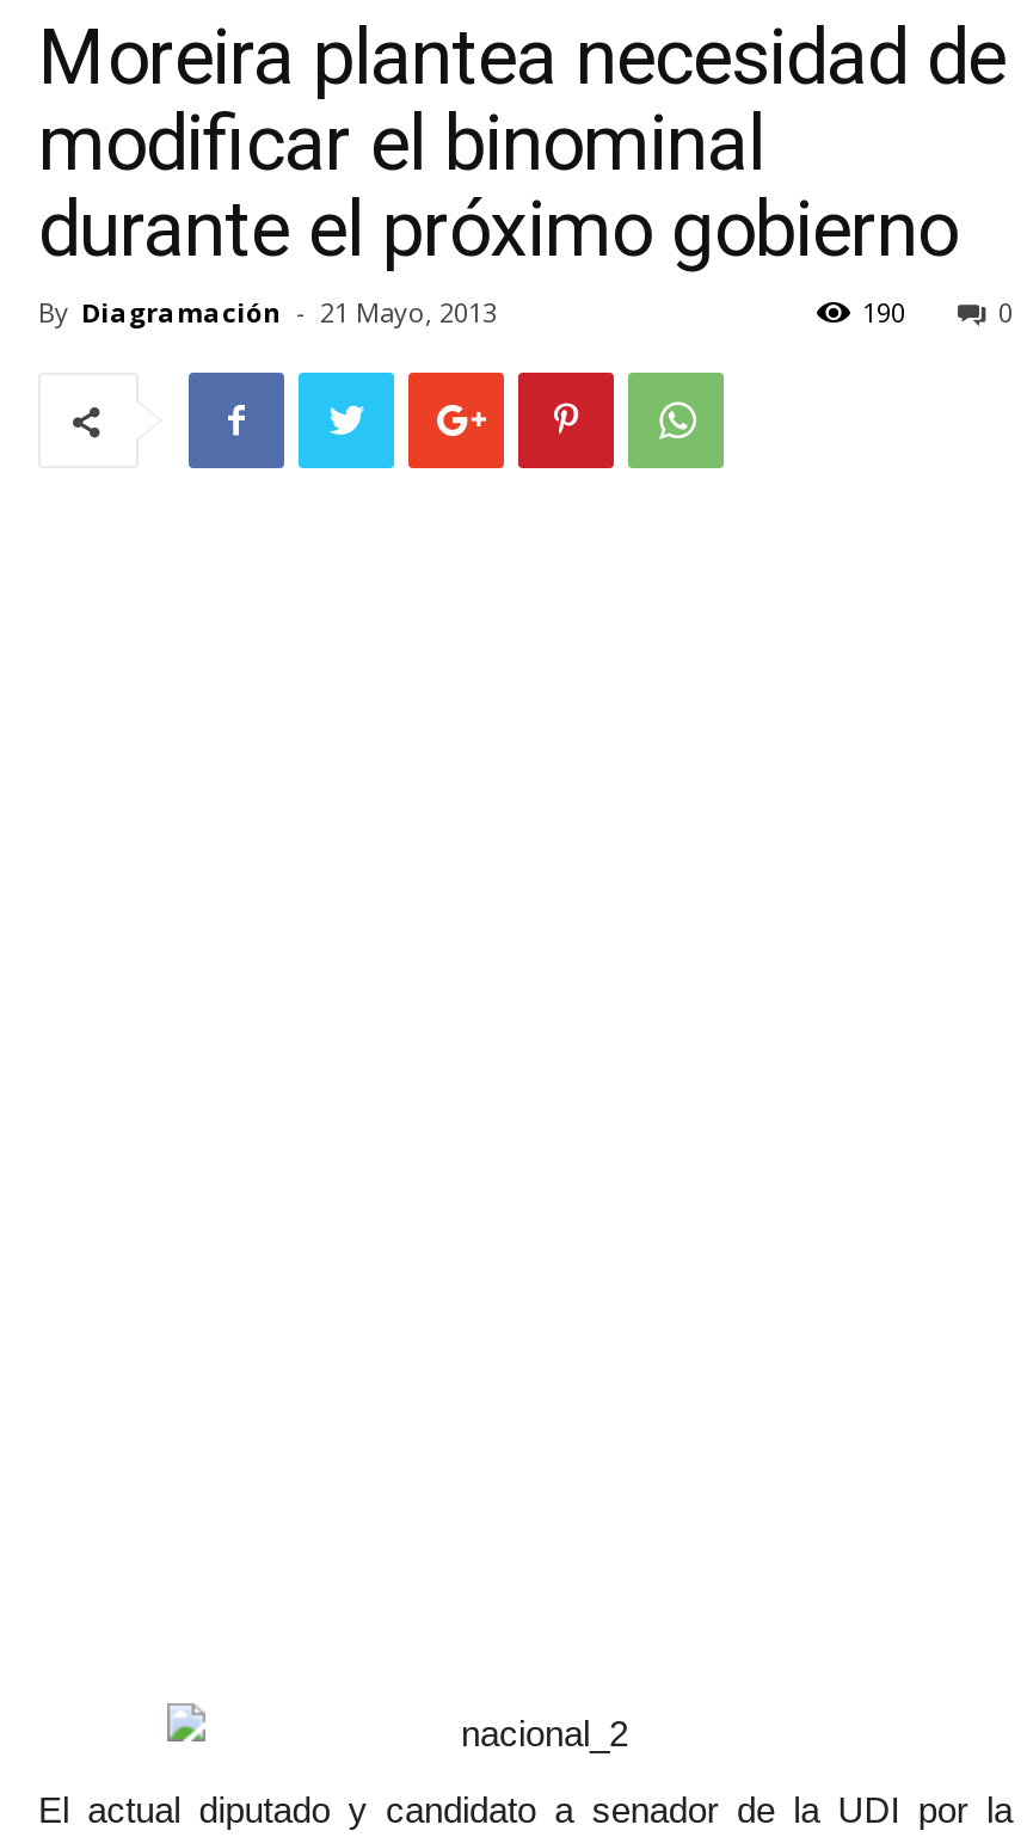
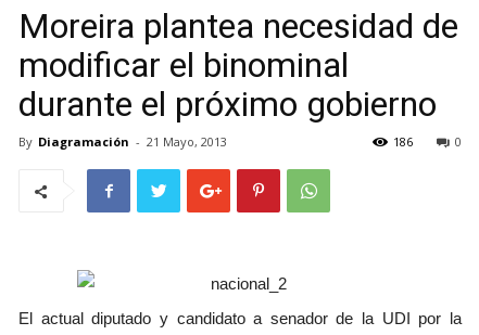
[862,294,905,330] 190 -> [393,133,413,150] 186

